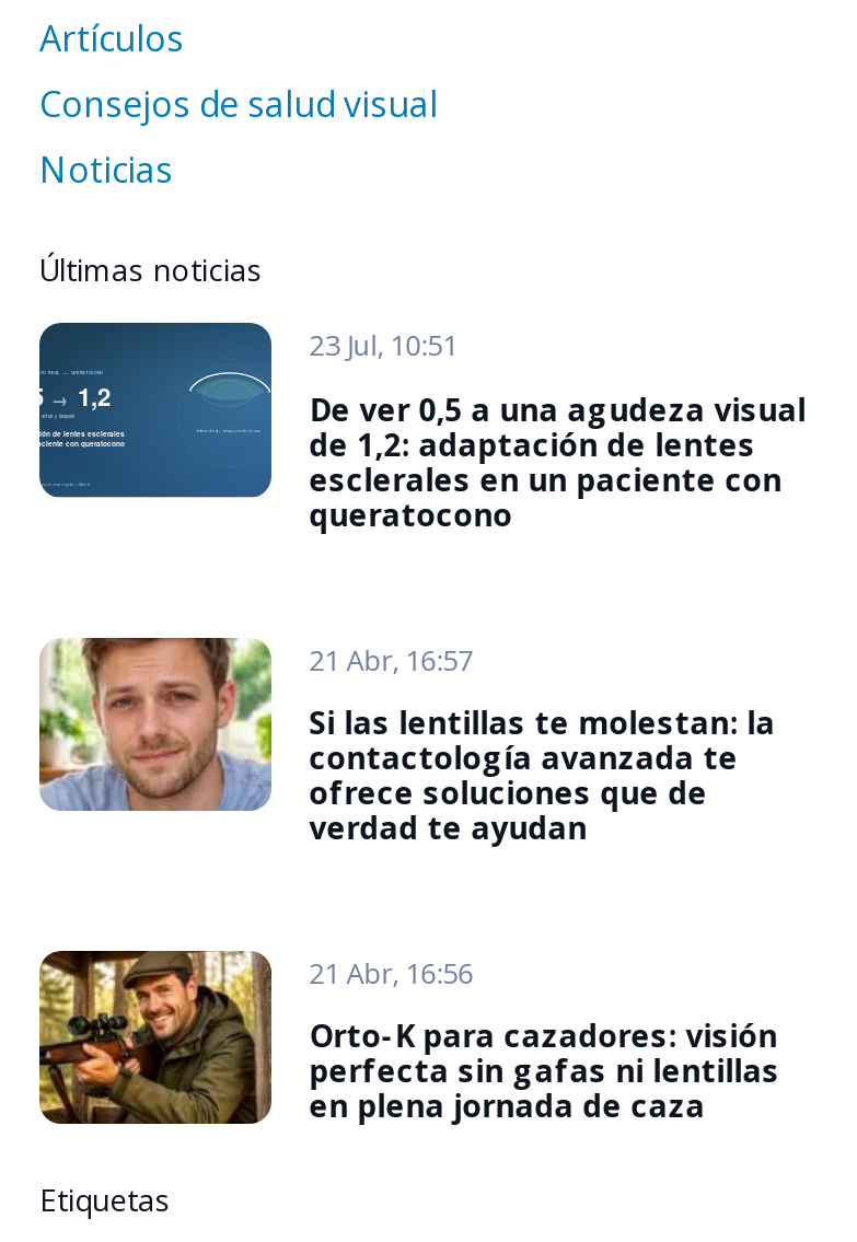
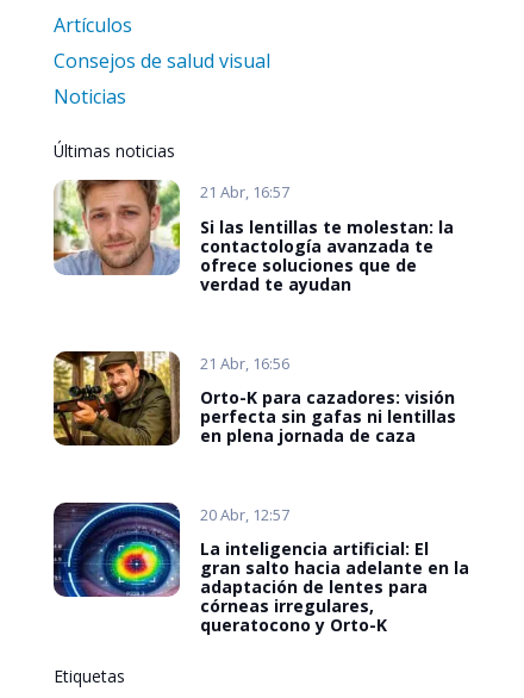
[37,321,806,534] [image] | 23 Jul, 10:51 | De ver 0,5 a una agudeza visual | de 1,2: adaptación de lentes | esclerales en un paciente con | queratocono -> none
moved [37,634,780,1126] -> [52,179,456,446]: [image] | 21 Abr, 16:57 | Si las lentillas te molestan: la | ... | perfecta sin gafas ni lentillas | en plena jornada de caza
none -> [52,501,469,636] [image] | 20 Abr, 12:57 | La inteligencia artificial: El | gran salto hacia adelante en la | adaptación de lentes para | córneas irregulares, | queratocono y Orto-K

